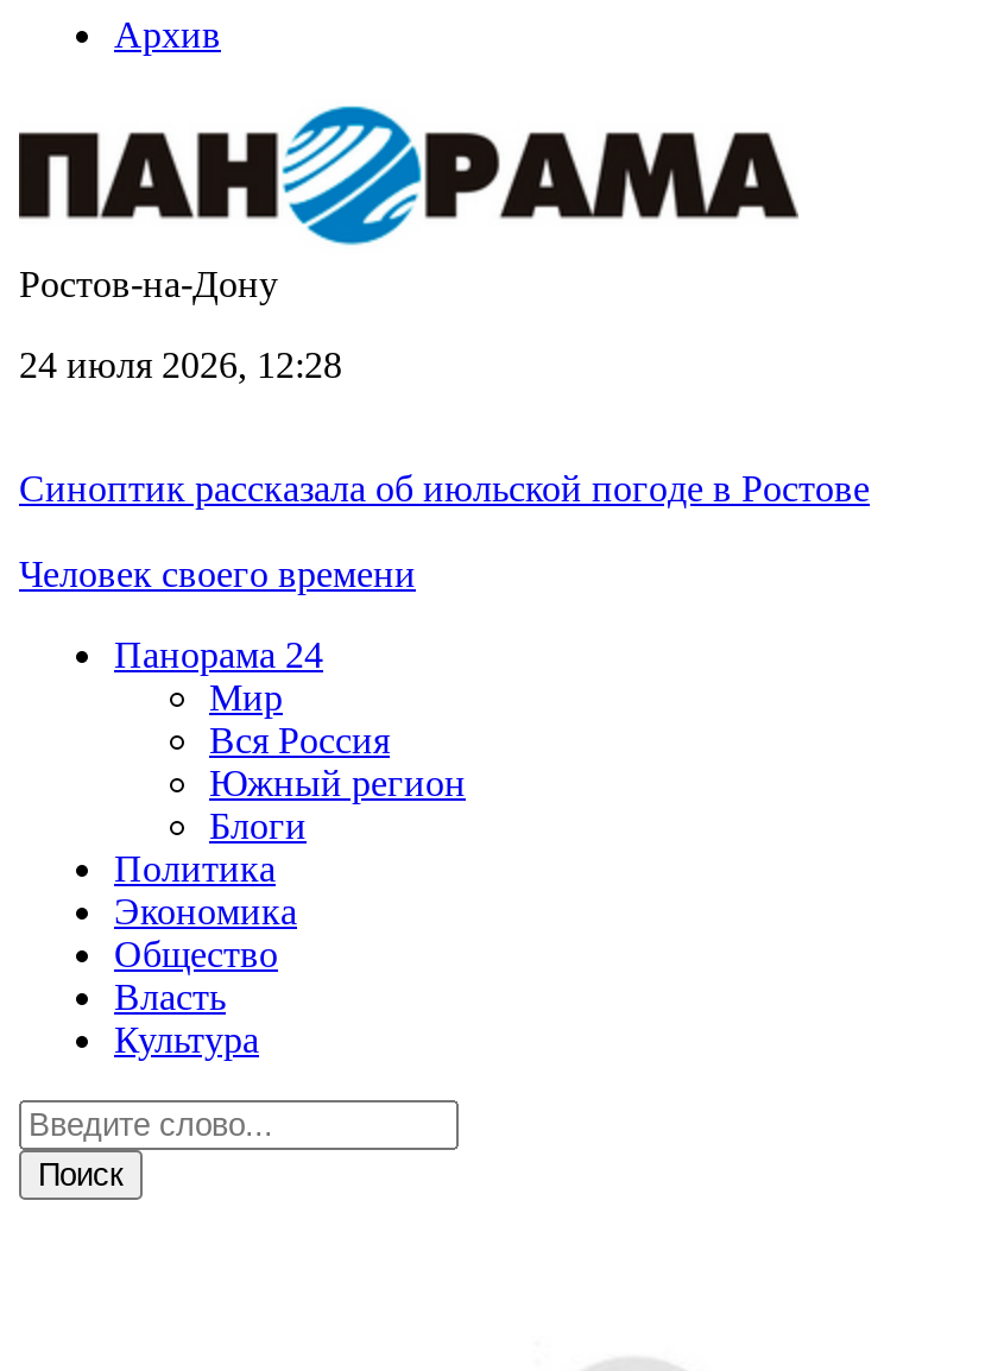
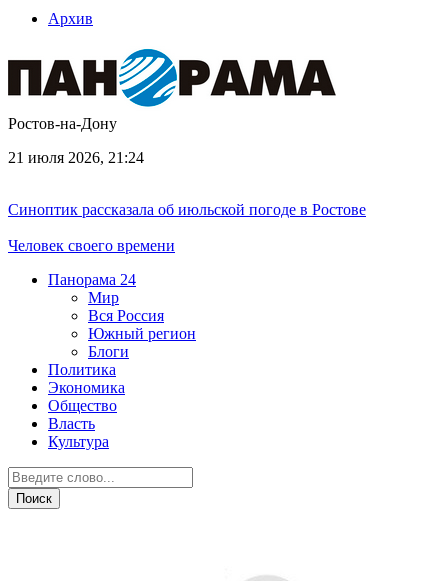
[19,345,342,386] 24 июля 2026, 12:28 -> [8,149,144,166] 21 июля 2026, 21:24

